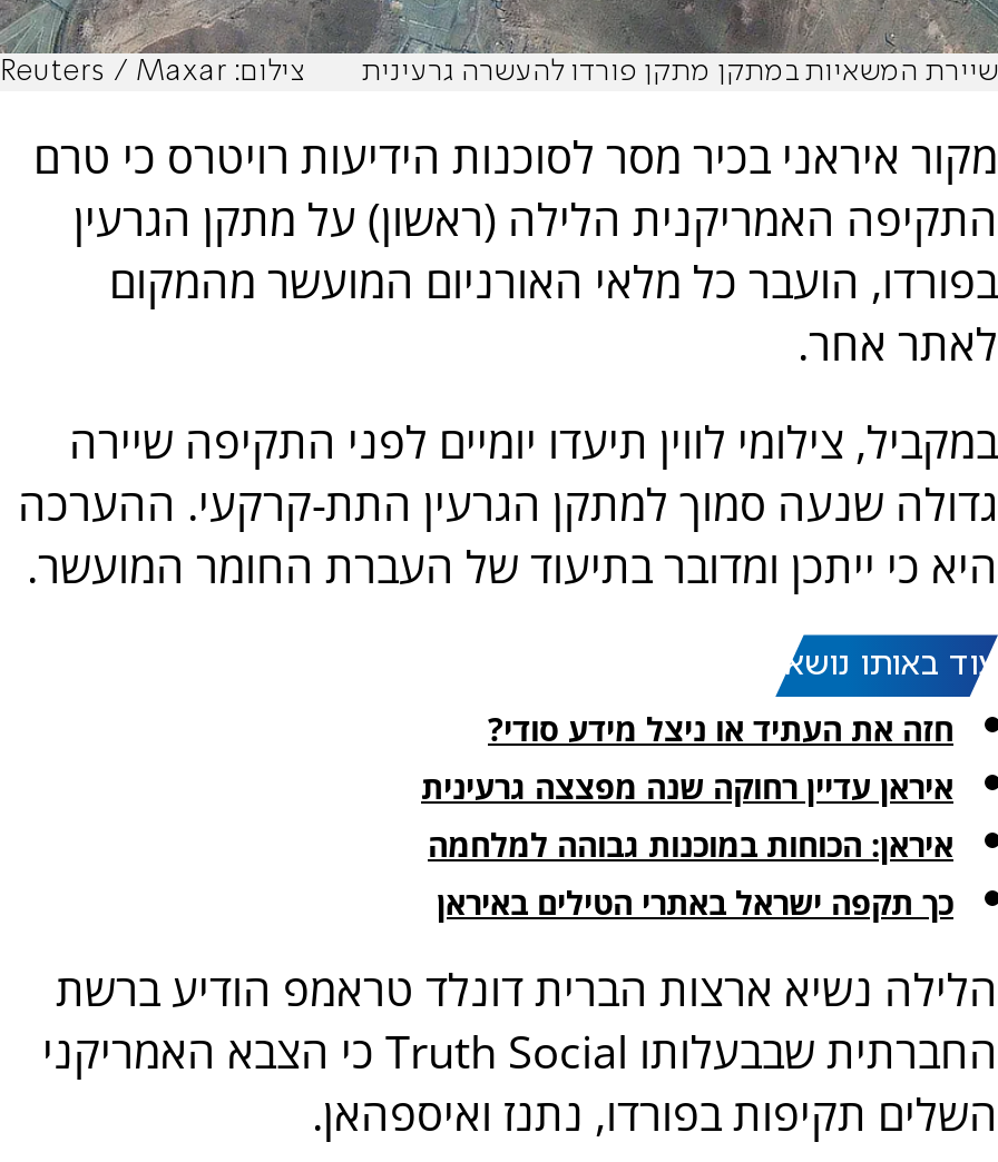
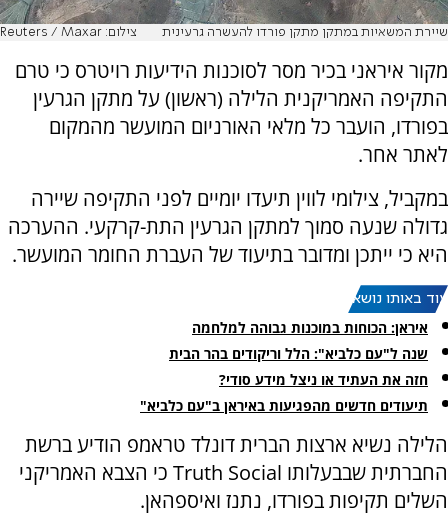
moved [488,709,953,751] -> [219,370,428,389]: חזה את העתיד או ניצל מידע סודי?
[421,766,953,808] איראן עדיין רחוקה שנה מפצצה גרעינית -> none
moved [428,823,953,866] -> [192,318,428,337]: איראן: הכוחות במוכנות גבוהה למלחמה
[437,881,953,923] כך תקפה ישראל באתרי הטילים באיראן -> [140,344,428,415] שנה ל"עם כלביא": הלל וריקודים בהר הבית | תיעודים חדשים מהפגיעות באיראן ב"עם כלביא"

